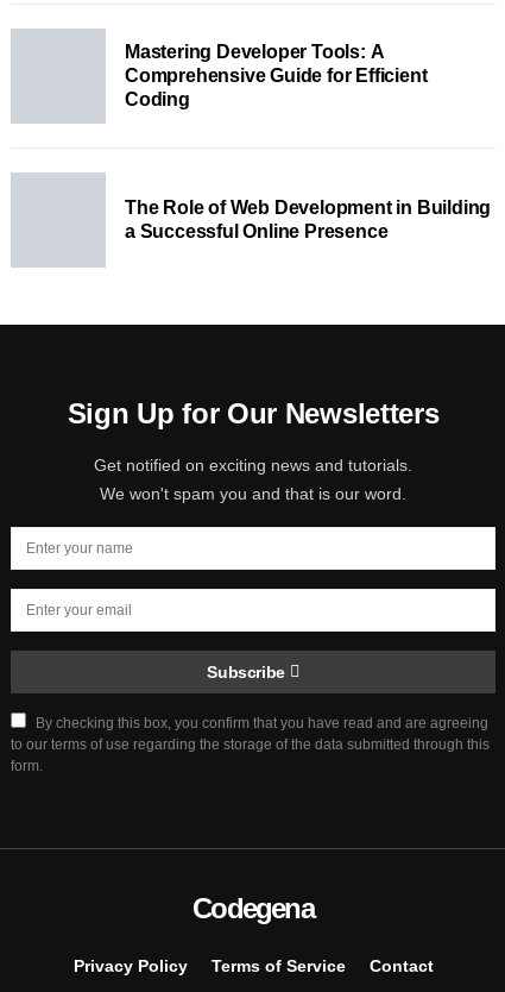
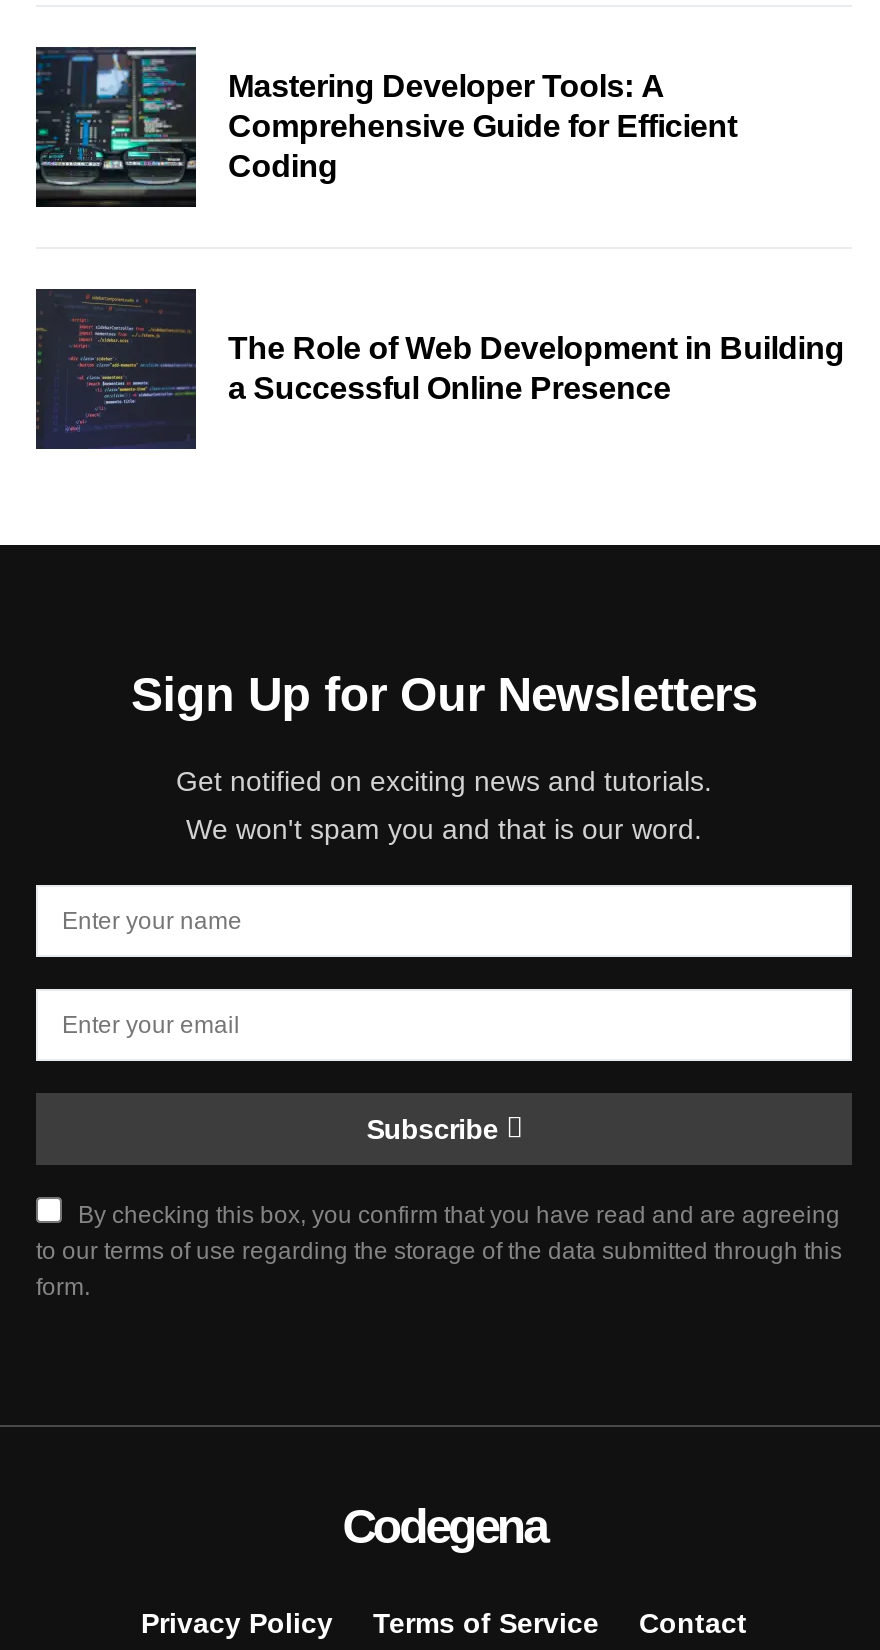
none -> [34,45,198,209] [image]
none -> [34,287,198,451] [image]

